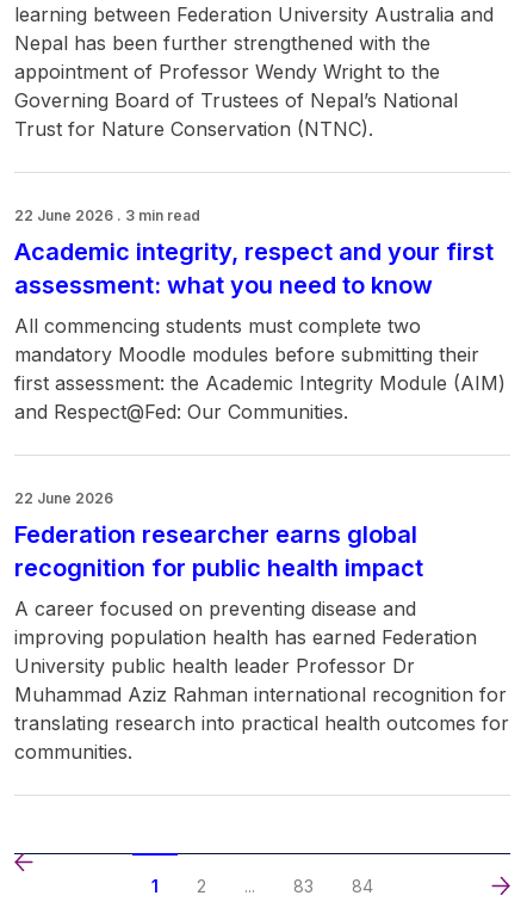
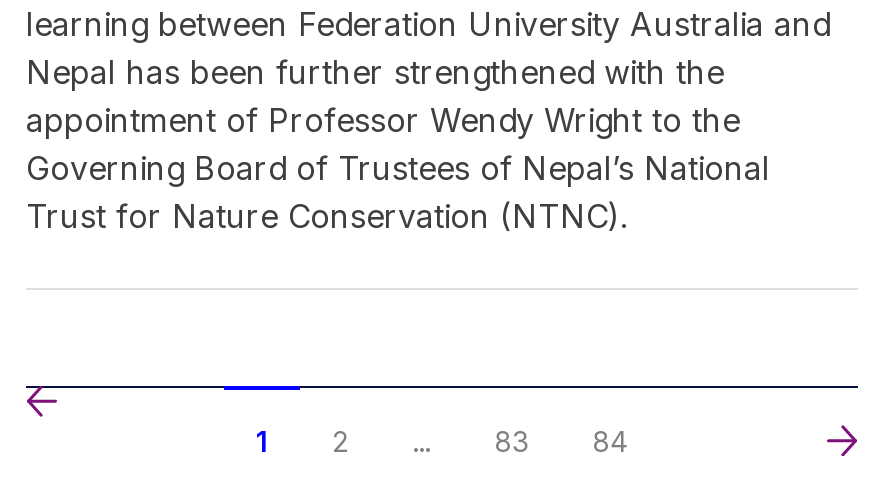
[14,207,506,424] 22 June 2026 . 3 min read | Academic integrity, respect and your first | assessment: what you need to know | All commencing students must complete two | mandatory Moodle modules before submitting their | first assessment: the Academic Integrity Module (AIM) | and Respect@Fed: Our Communities. -> none
[14,489,509,764] 22 June 2026 | Federation researcher earns global | recognition for public health impact | A career focused on preventing disease and | improving population health has earned Federation | University public health leader Professor Dr | Muhammad Aziz Rahman international recognition for | translating research into practical health outcomes for | communities. -> none

